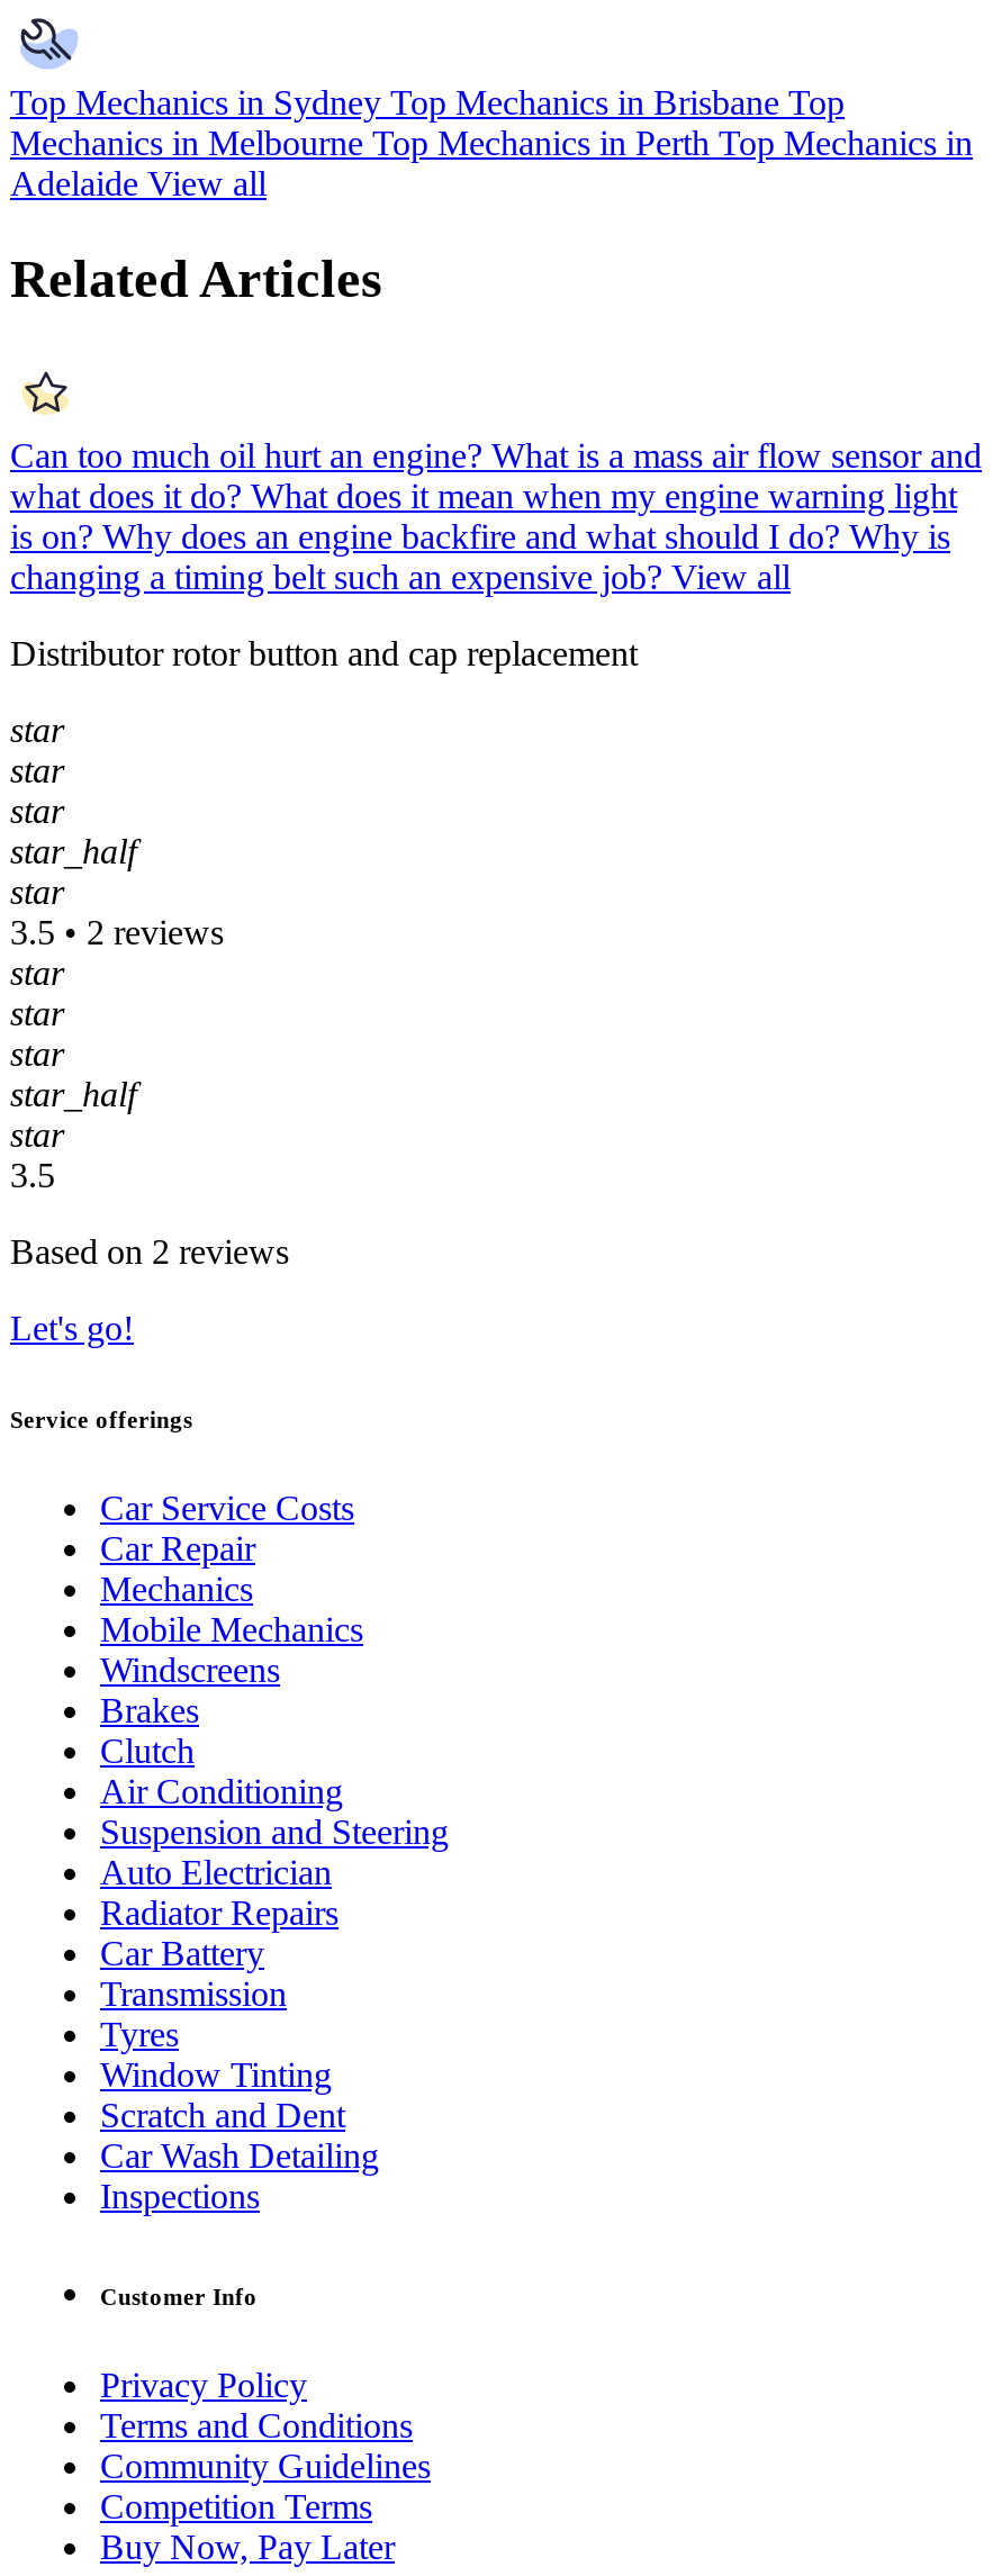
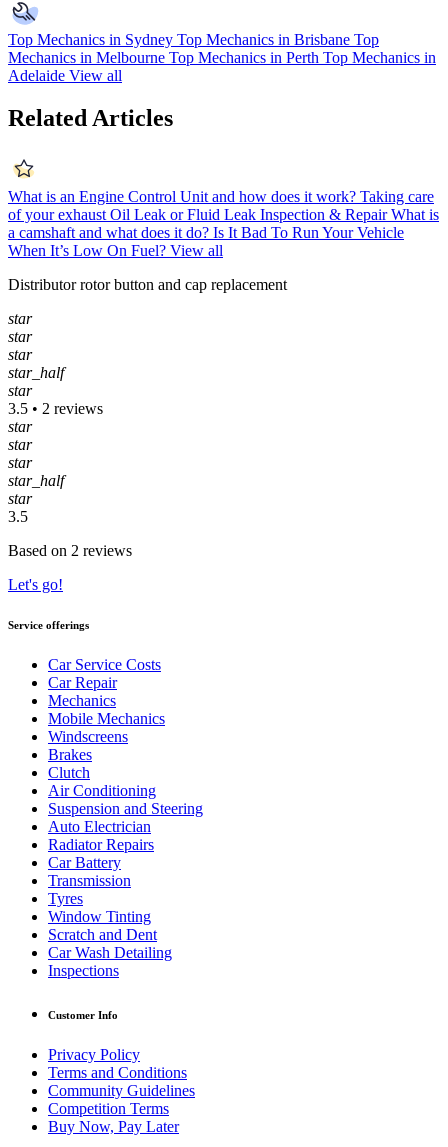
[10,436,982,596] Can too much oil hurt an engine? What is a mass air flow sensor and | what does it do? What does it mean when my engine warning light | is on? Why does an engine backfire and what should I do? Why is | changing a timing belt such an expensive job? View all -> [8,188,439,259] What is an Engine Control Unit and how does it work? Taking care | of your exhaust Oil Leak or Fluid Leak Inspection & Repair What is | a camshaft and what does it do? Is It Bad To Run Your Vehicle | When It’s Low On Fuel? View all

